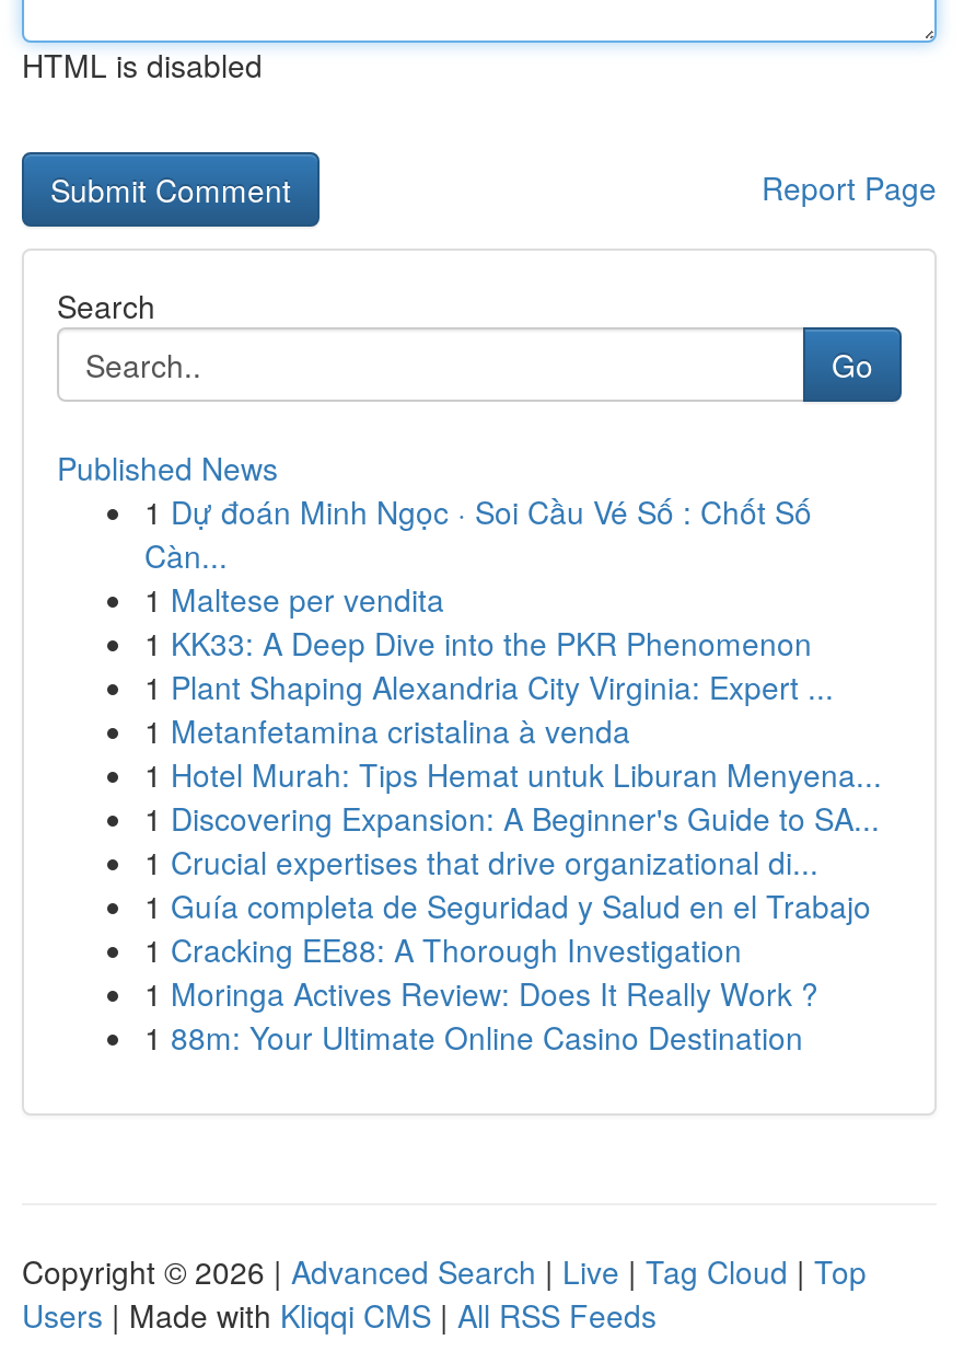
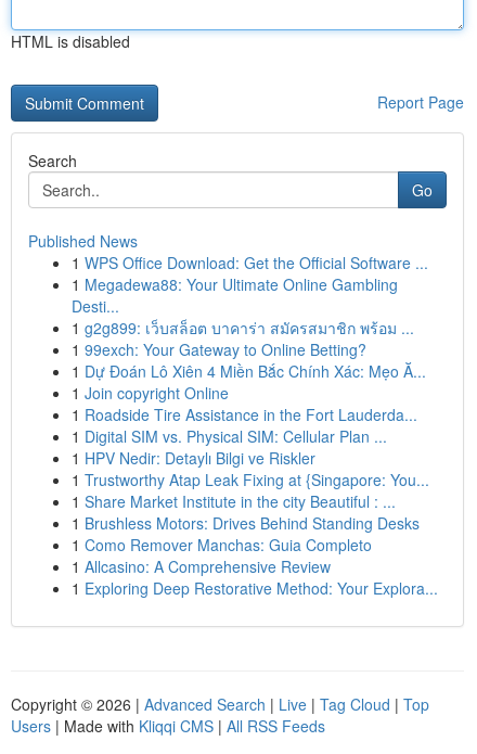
[144,489,882,1059] 1 Dự đoán Minh Ngọc · Soi Cầu Vé Số : Chốt Số | Càn... | 1 Maltese per vendita | 1 KK33: A Deep Dive into the PKR Phenomenon | 1 Plant Shaping Alexandria City Virginia: Expert ... | 1 Metanfetamina cristalina à venda | 1 Hotel Murah: Tips Hemat untuk Liburan Menyena... | 1 Discovering Expansion: A Beginner's Guide to SA... | 1 Crucial expertises that drive organizational di... | 1 Guía completa de Seguridad y Salud en el Trabajo | 1 Cracking EE88: A Thorough Investigation | 1 Moringa Actives Review: Does It Really Work ? | 1 88m: Your Ultimate Online Casino Destination -> [72,252,438,599] 1 WPS Office Download: Get the Official Software ... | 1 Megadewa88: Your Ultimate Online Gambling | Desti... | 1 g2g899: เว็บสล็อต บาคาร่า สมัครสมาชิก พร้อม ... | 1 99exch: Your Gateway to Online Betting? | 1 Dự Đoán Lô Xiên 4 Miền Bắc Chính Xác: Mẹo Ă... | 1 Join copyright Online | 1 Roadside Tire Assistance in the Fort Lauderda... | 1 Digital SIM vs. Physical SIM: Cellular Plan ... | 1 HPV Nedir: Detaylı Bilgi ve Riskler | 1 Trustworthy Atap Leak Fixing at {Singapore: You... | 1 Share Market Institute in the city Beautiful : ... | 1 Brushless Motors: Drives Behind Standing Desks | 1 Como Remover Manchas: Guia Completo | 1 Allcasino: A Comprehensive Review | 1 Exploring Deep Restorative Method: Your Explora...

